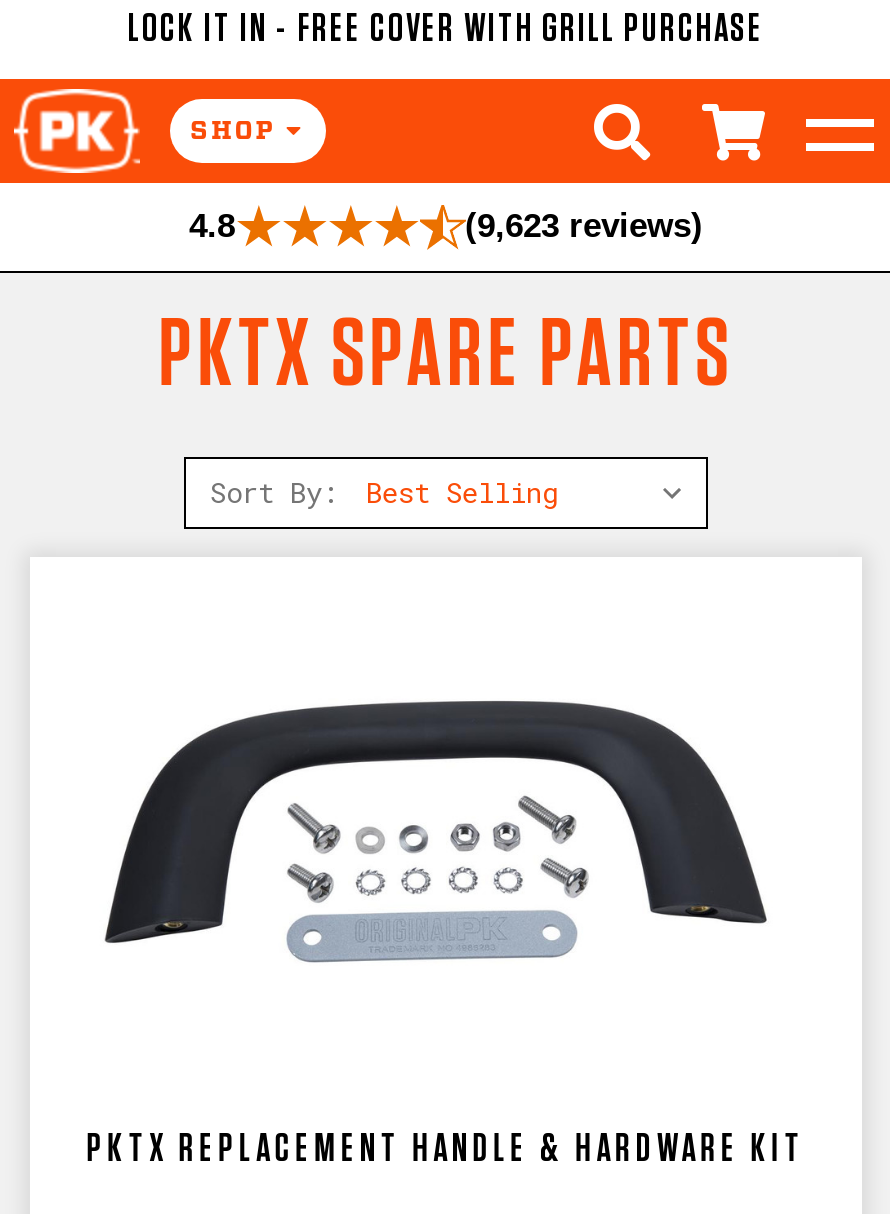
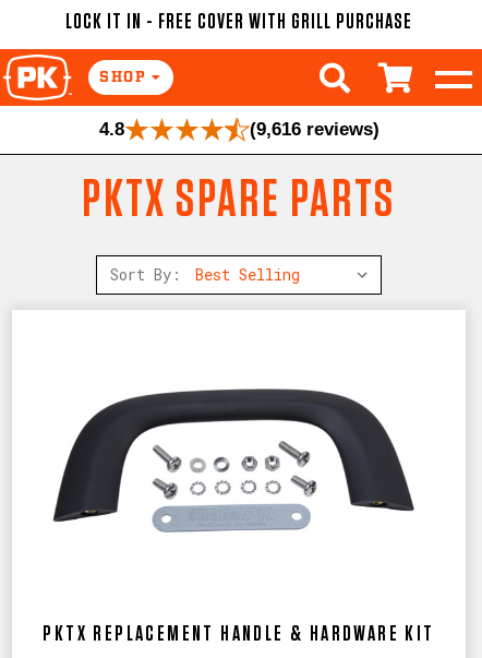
[465,207,703,245] (9,623 reviews) -> [249,119,379,140] (9,616 reviews)

